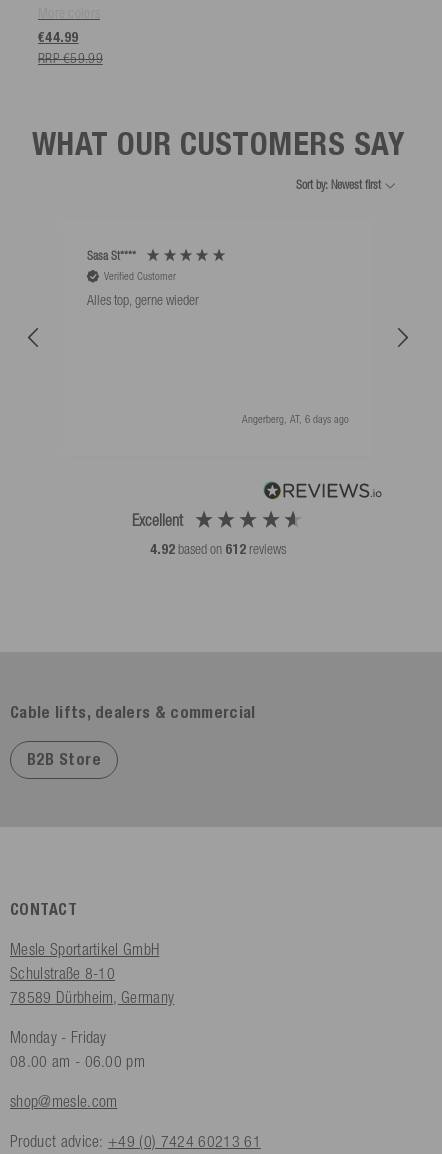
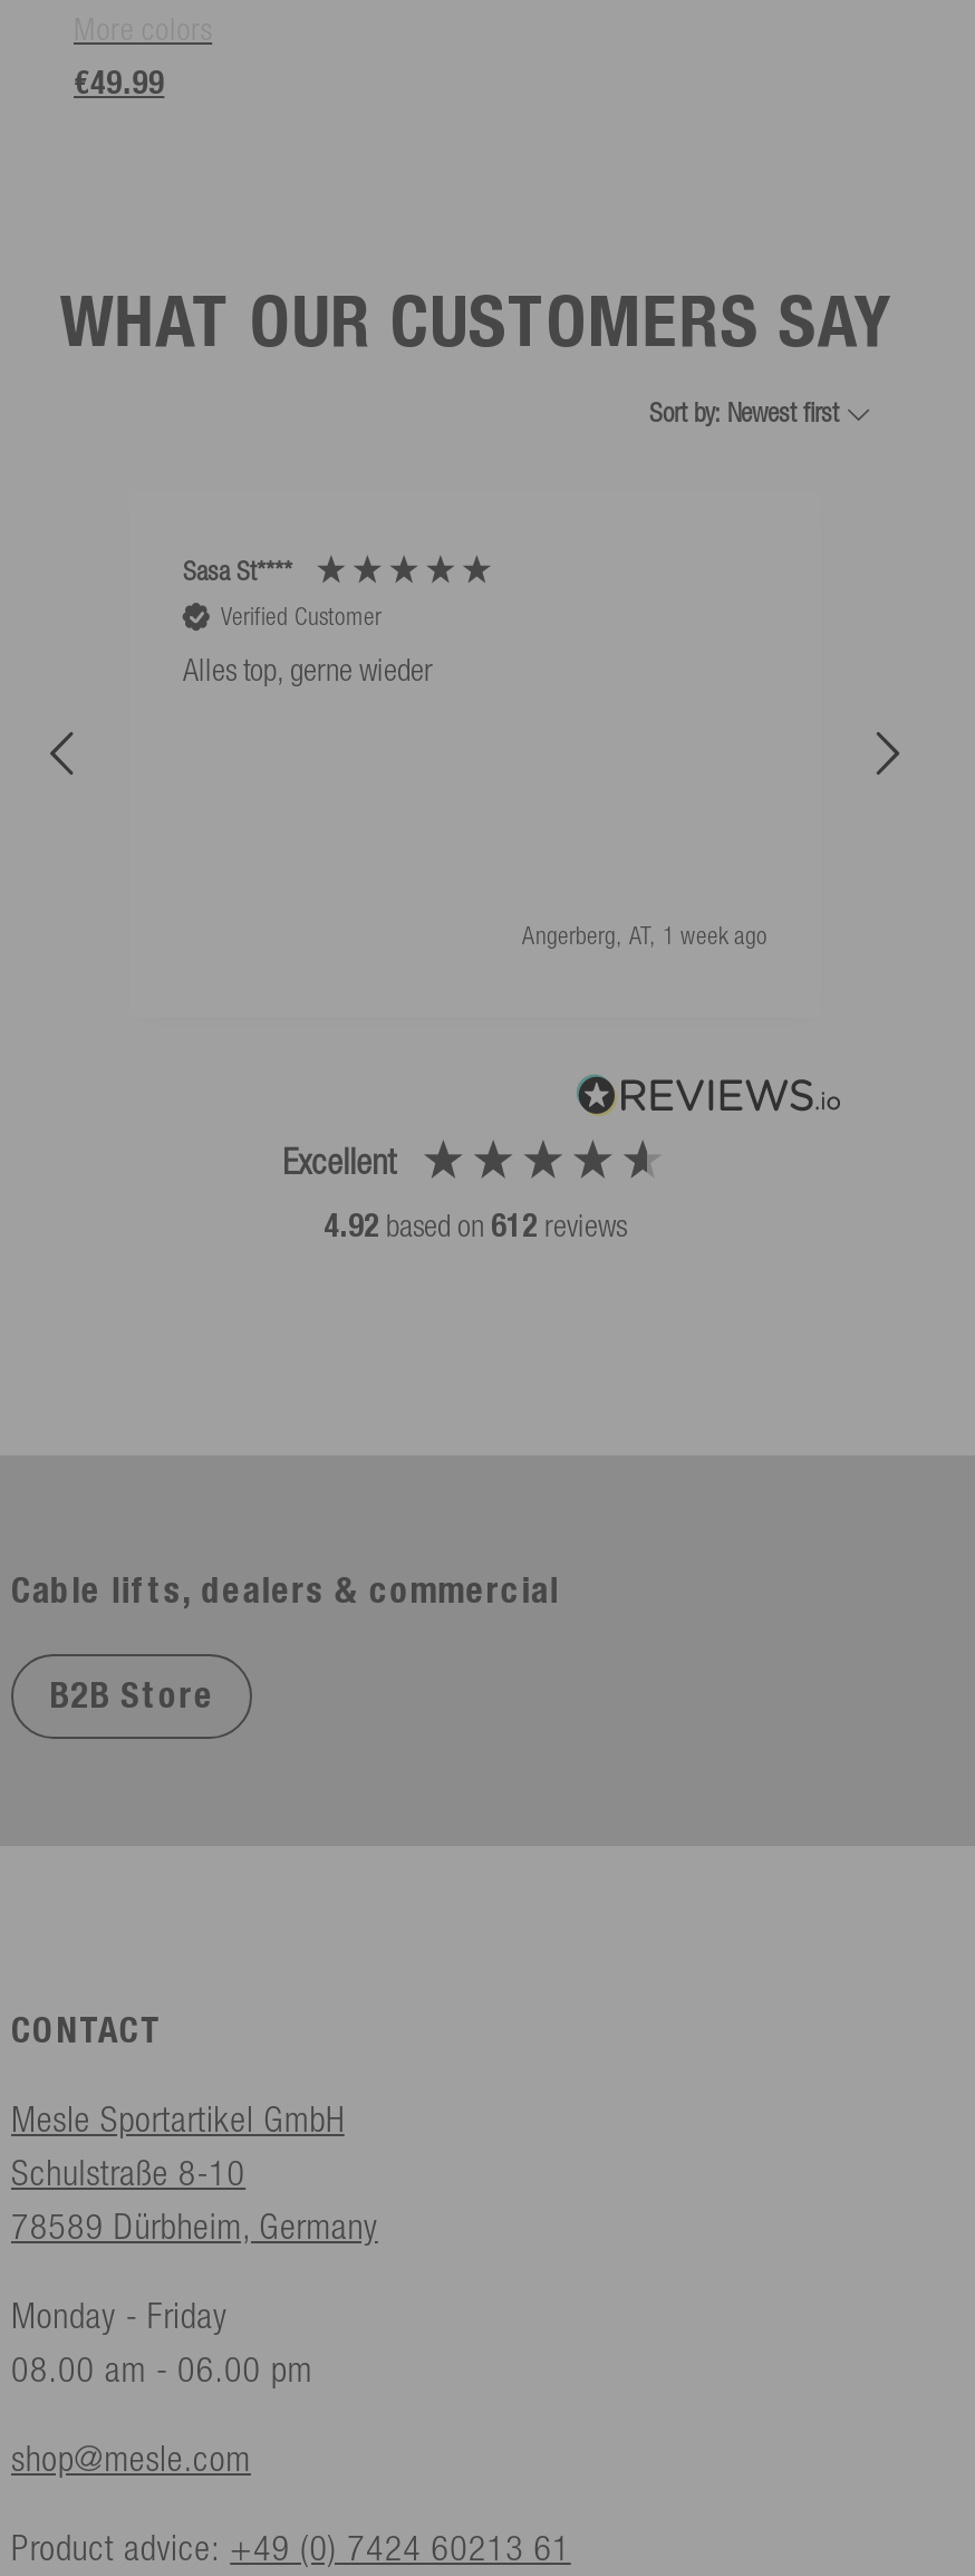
[38,29,103,66] €44.99 | RRP €59.99 -> [74,64,164,102] €49.99
[242,413,349,425] Angerberg, AT, 6 days ago -> [522,923,768,950] Angerberg, AT, 1 week ago

